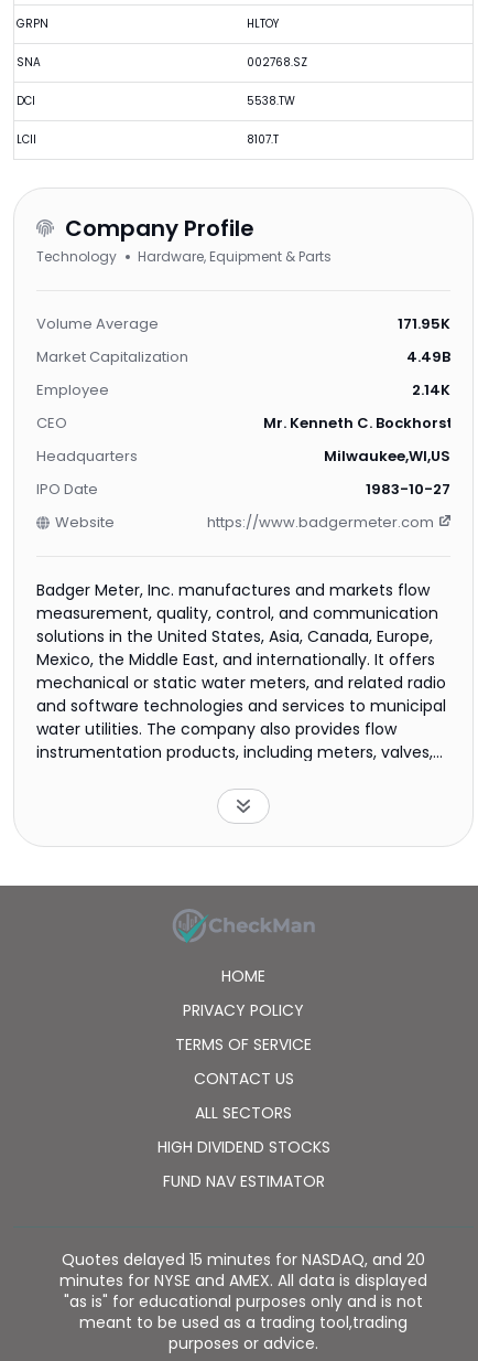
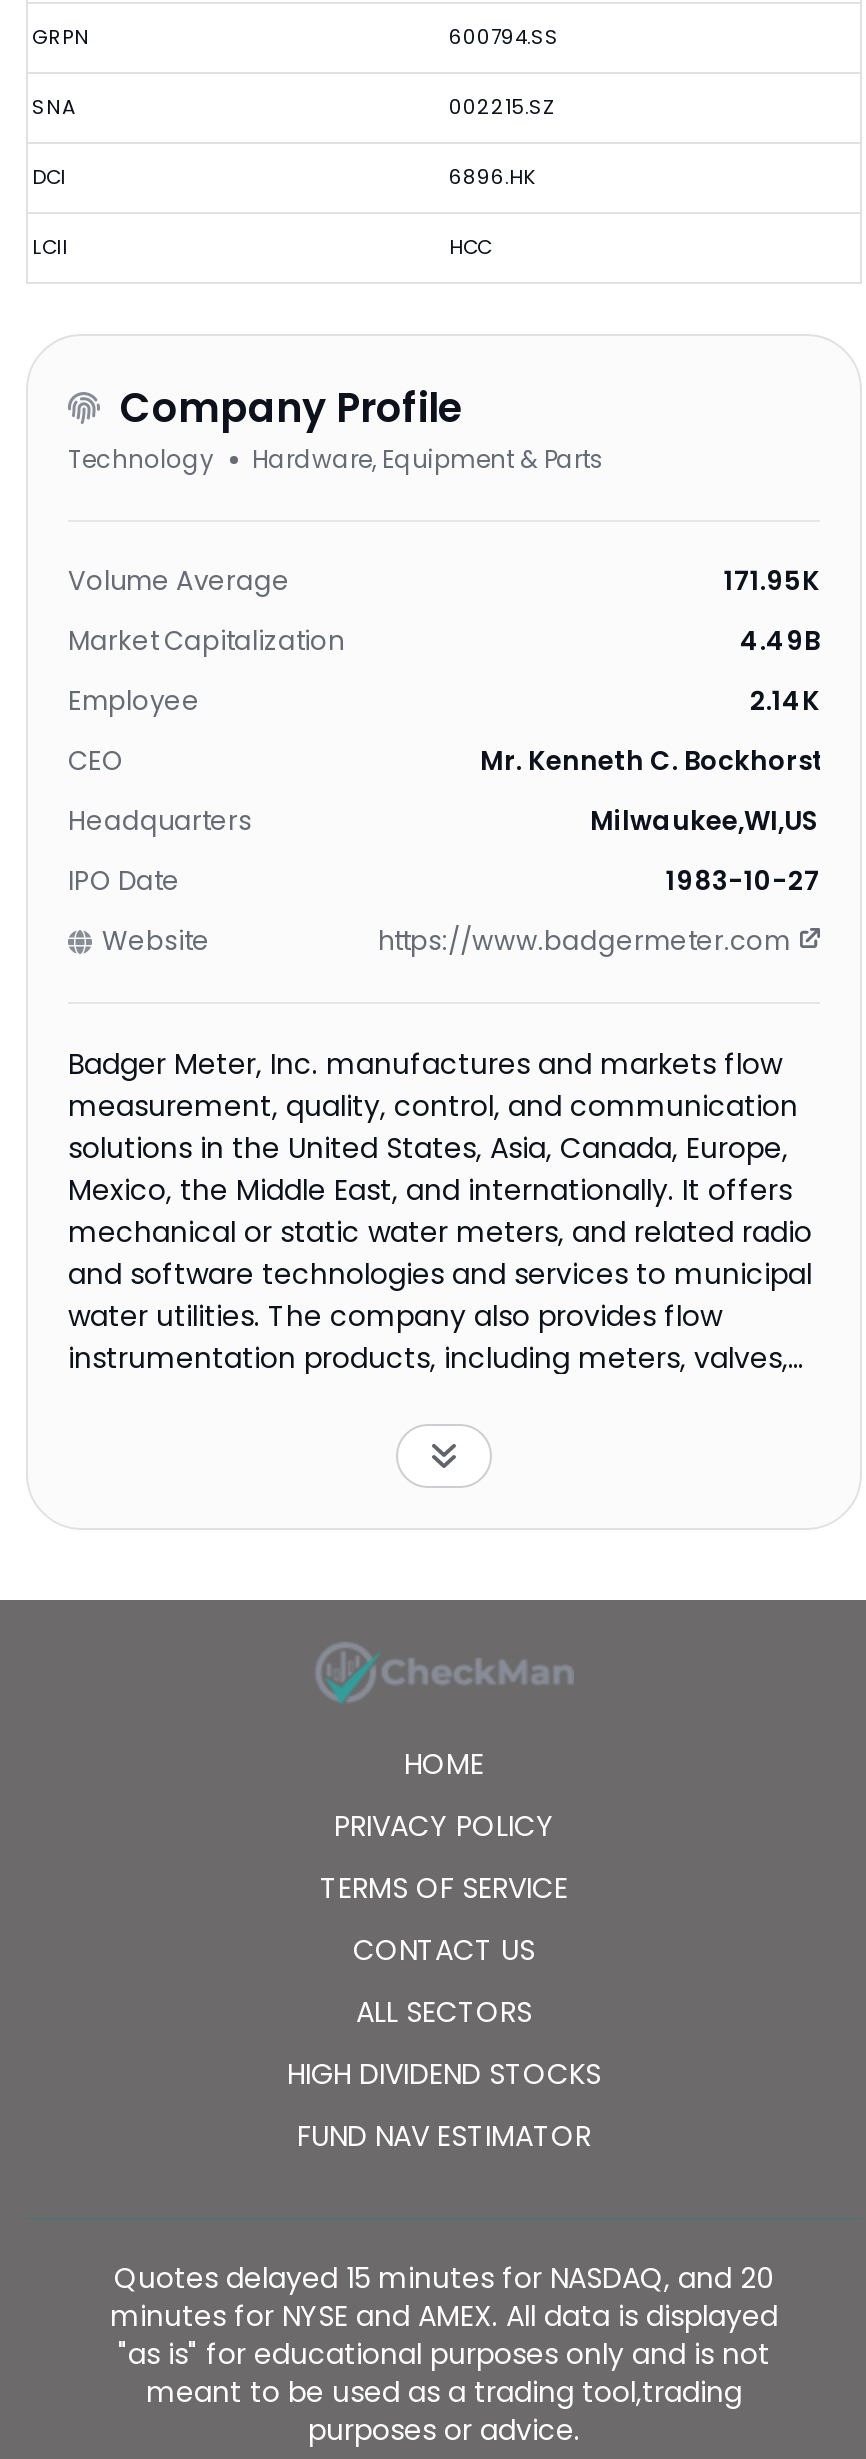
[246,15,278,32] HLTOY -> [449,22,559,52] 600794.SS
[246,54,307,71] 002768.SZ -> [449,92,555,122] 002215.SZ
[246,93,295,109] 5538.TW -> [449,162,535,192] 6896.HK
[246,131,278,148] 8107.T -> [449,232,491,262] HCC

